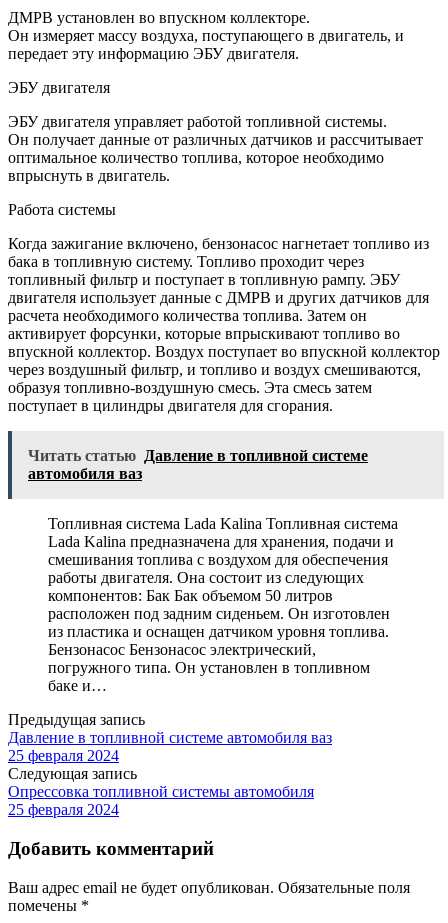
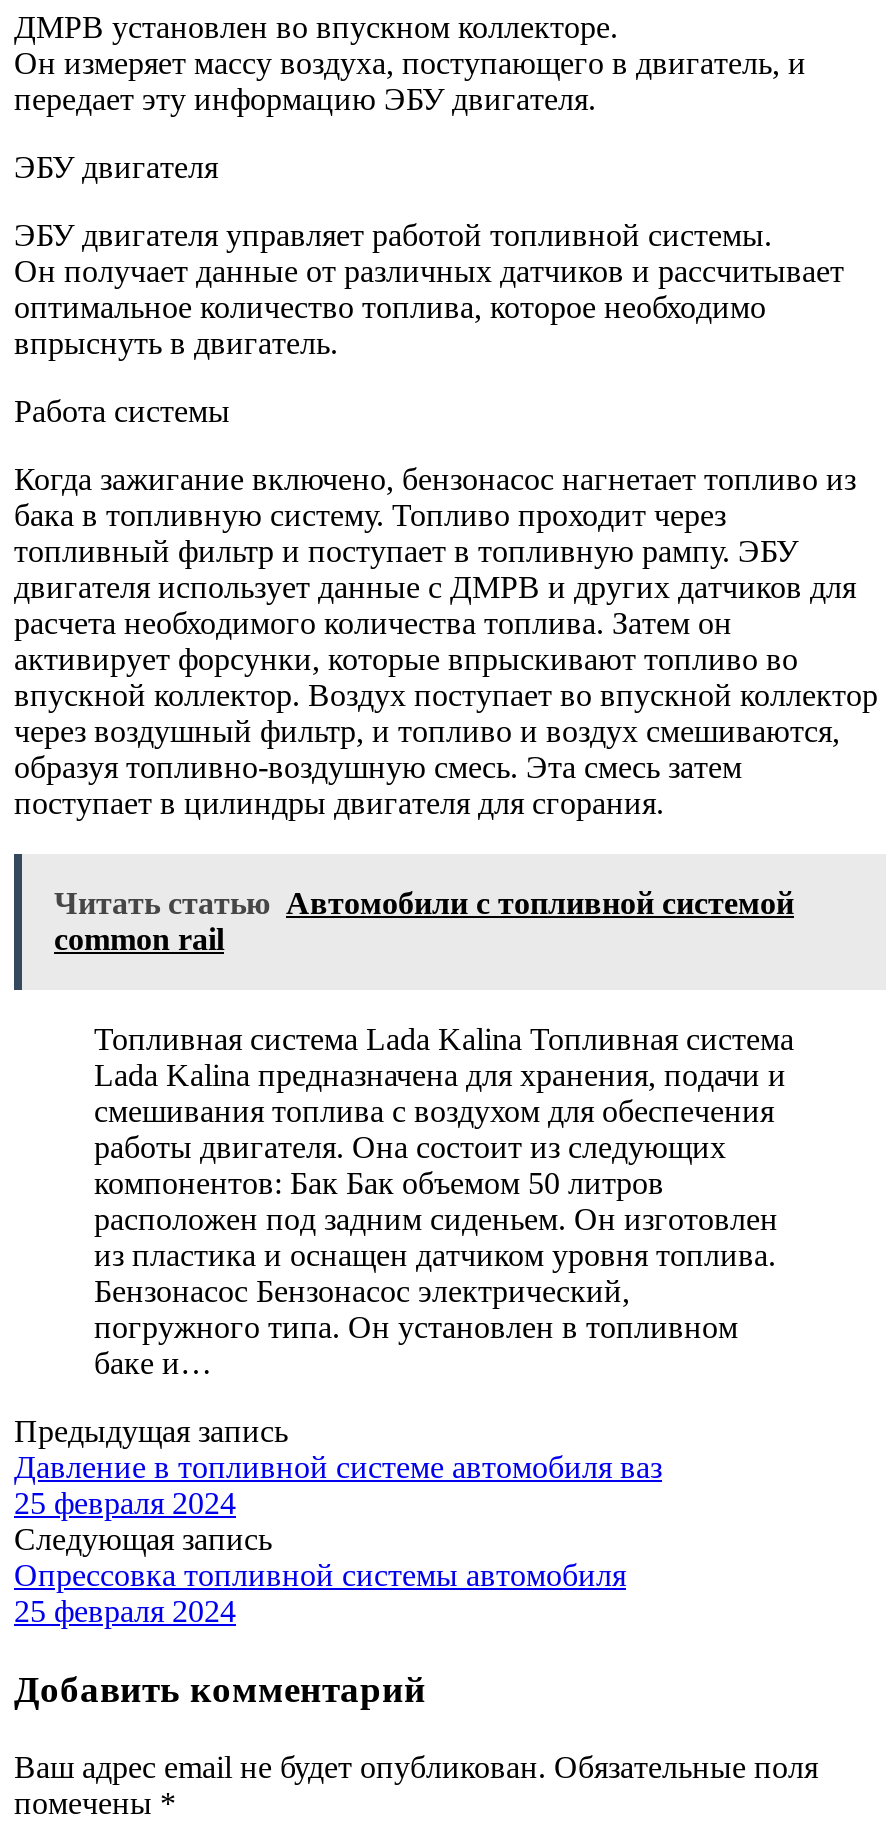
[28,447,368,482] Читать статью Давление в топливной системе | автомобиля ваз -> [54,887,794,957] Читать статью Автомобили с топливной системой | common rail

